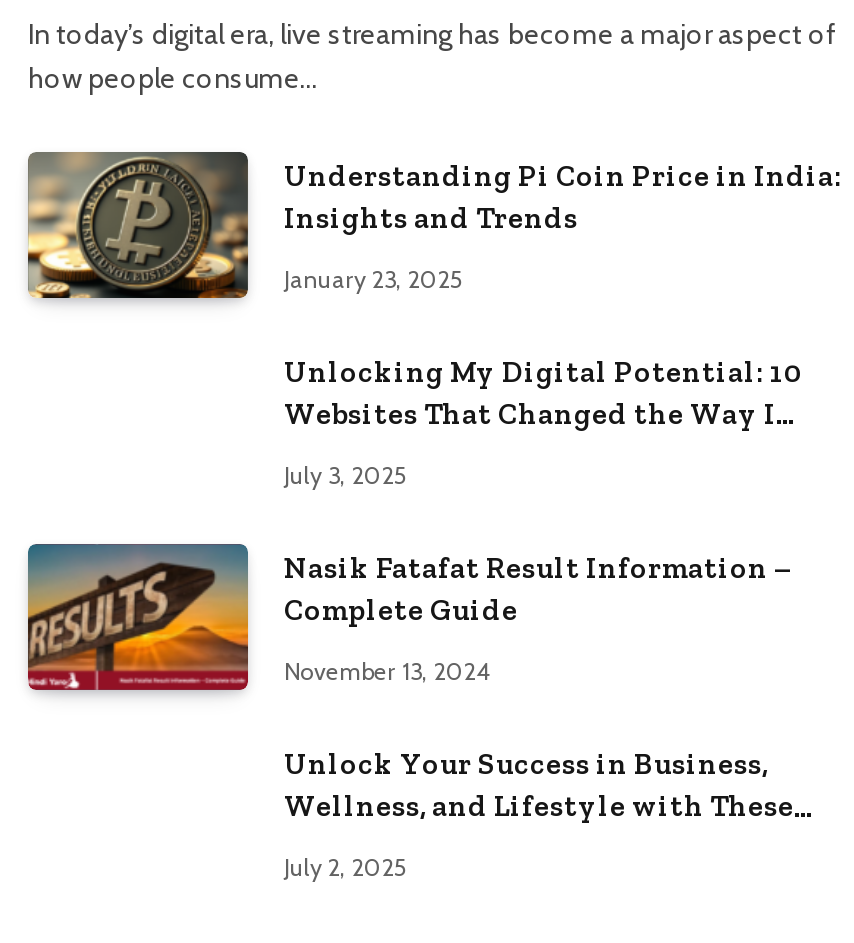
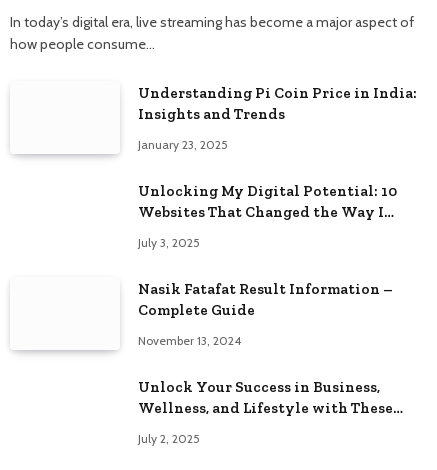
[26,150,250,300] [image] -> none
[26,542,250,692] [image] -> none

